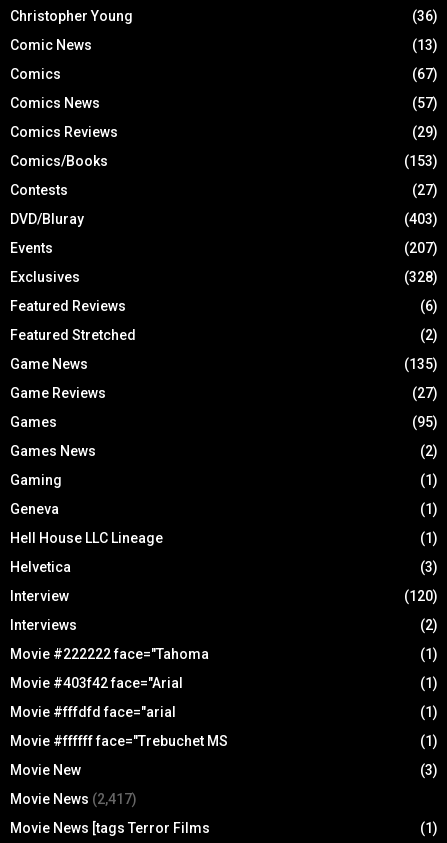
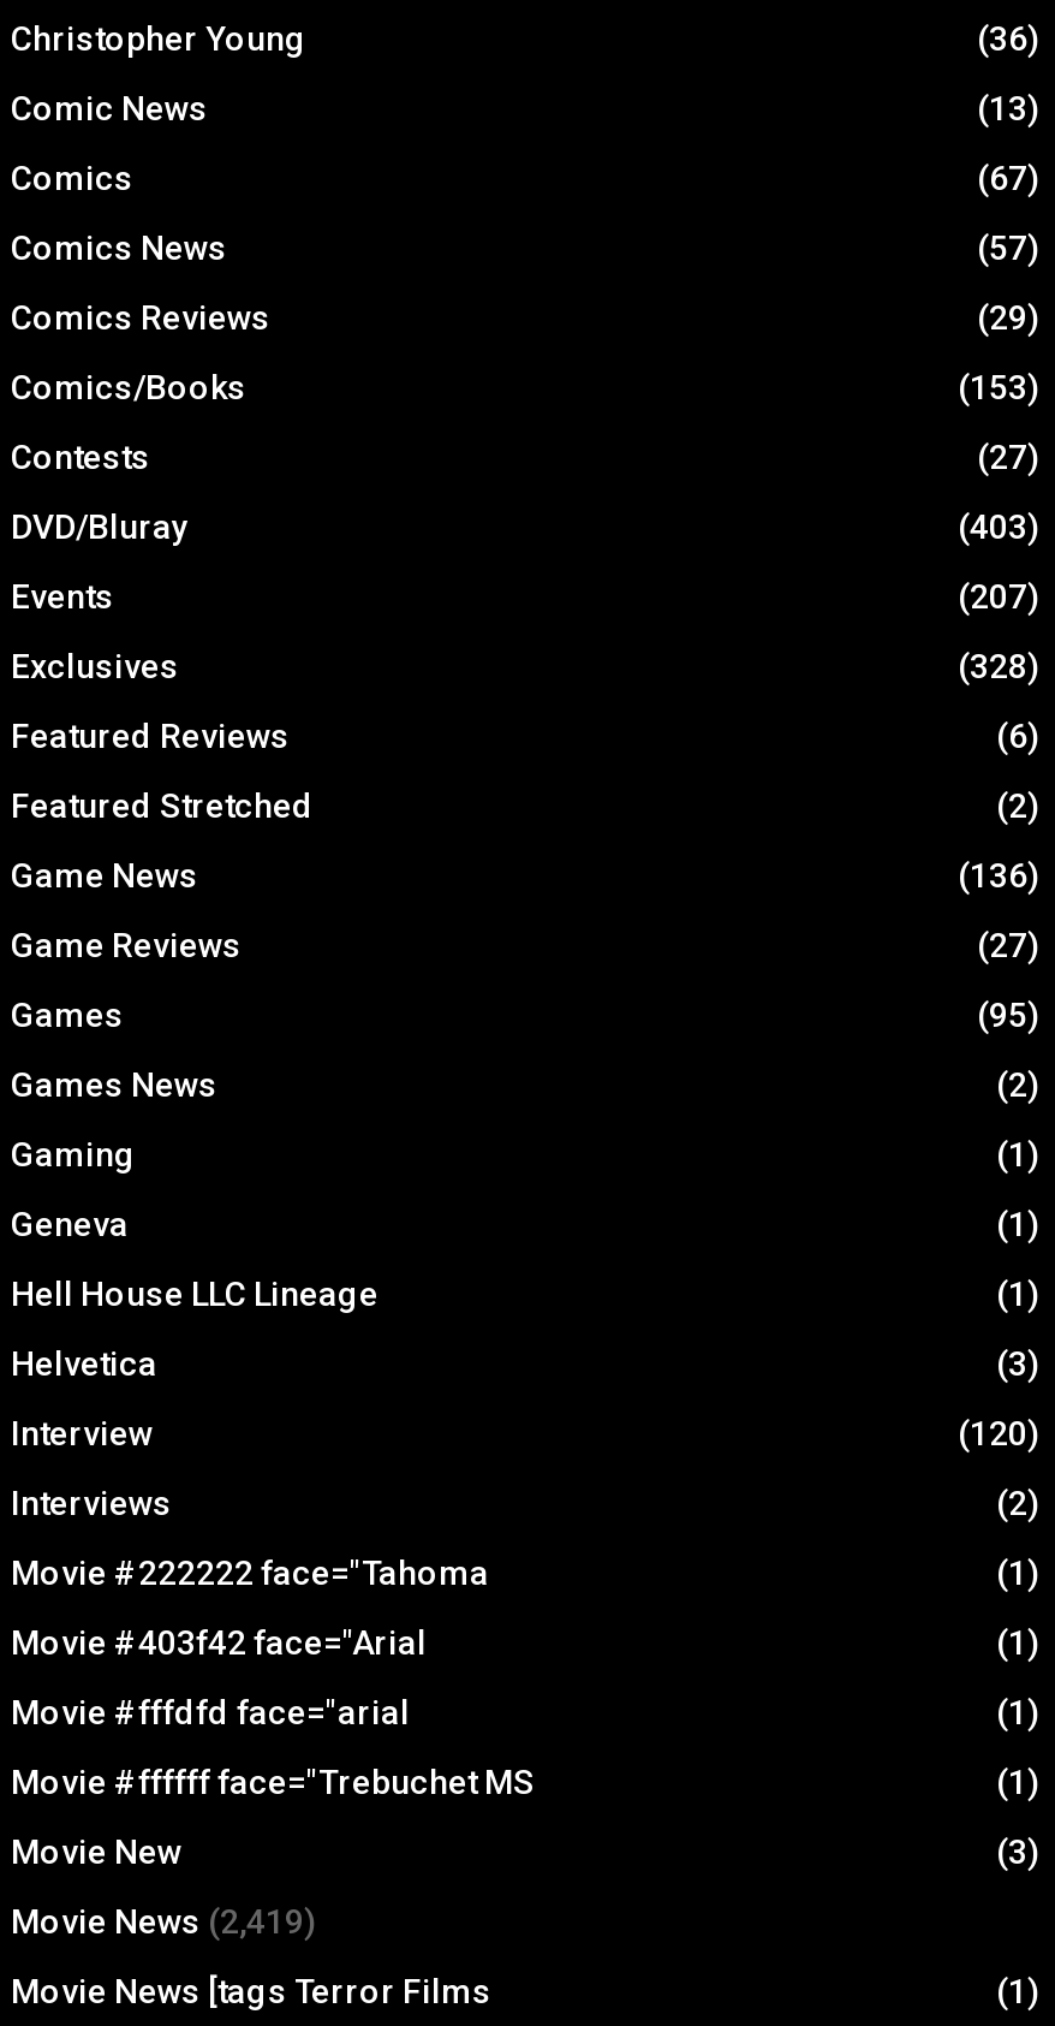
[404,356,438,372] (135) -> [958,856,1039,894] (136)
[10,791,137,807] Movie News (2,417) -> [11,1902,316,1940] Movie News (2,419)

